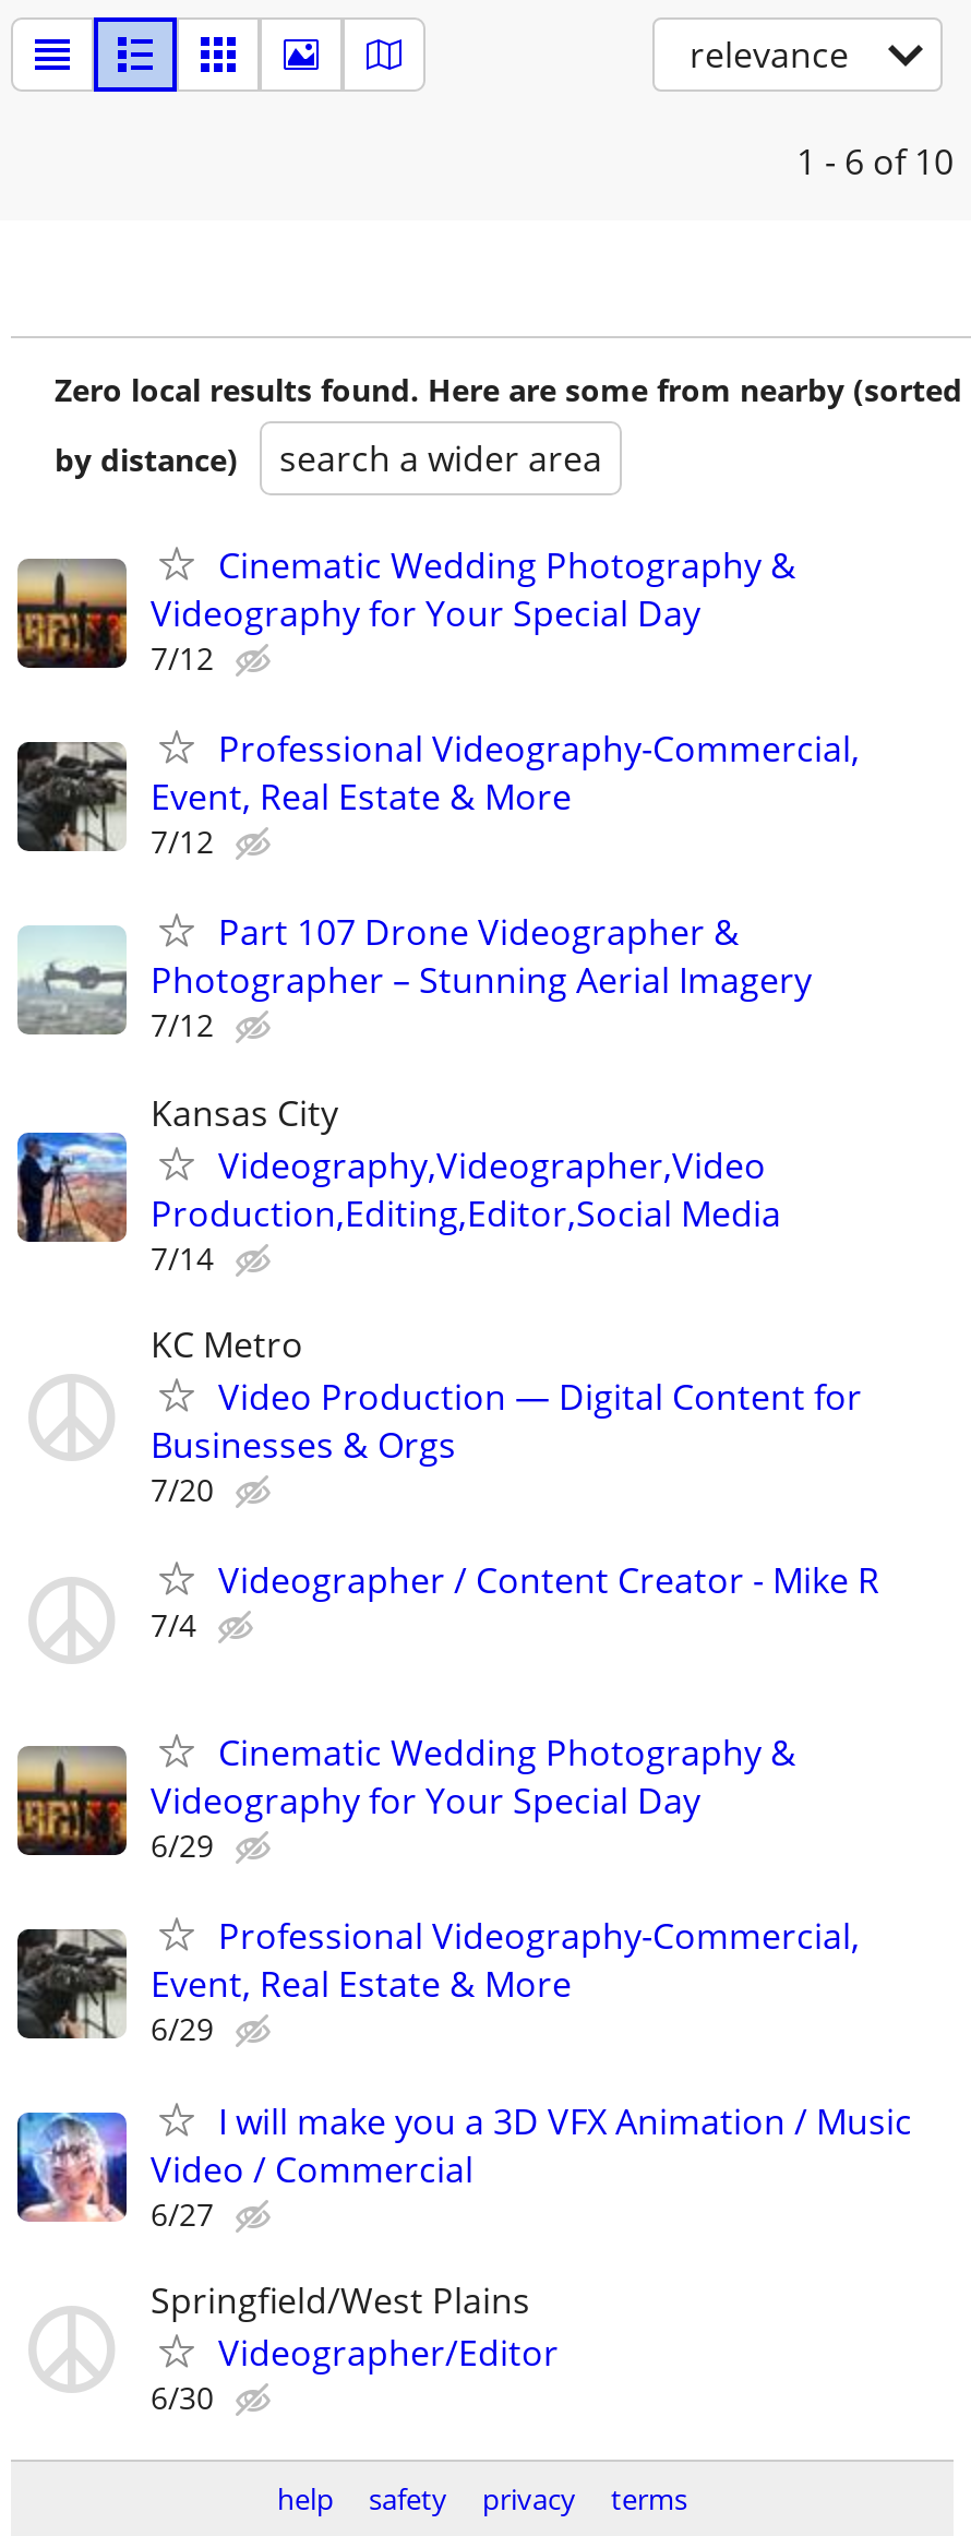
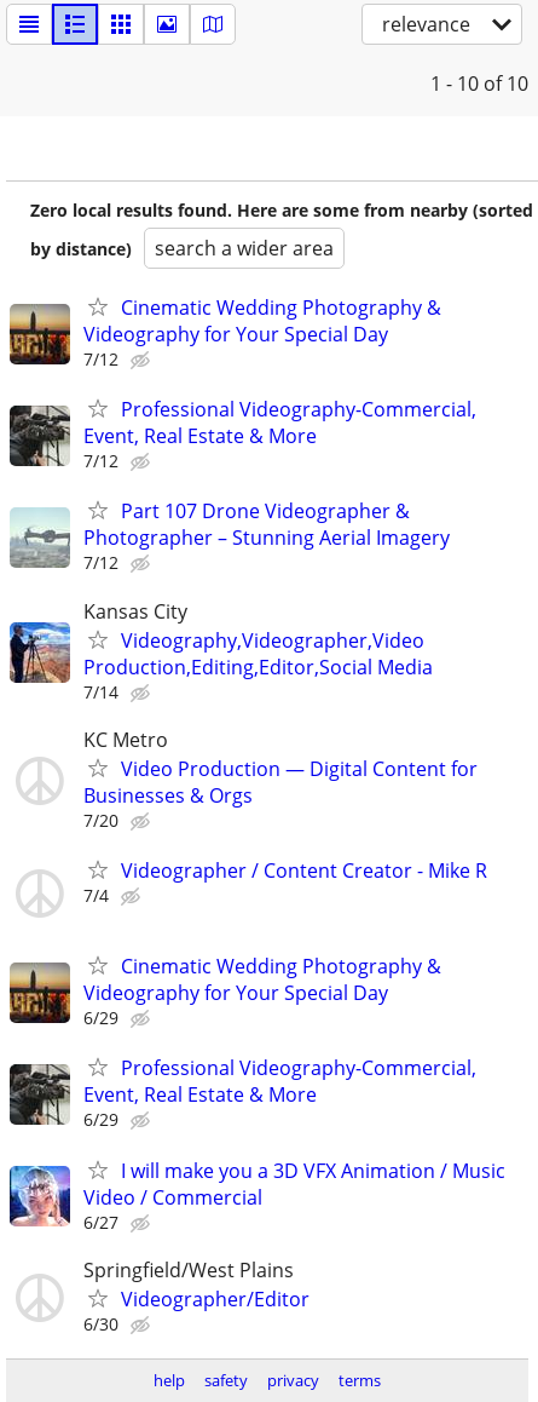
[796,137,954,186] 1 - 6 of 10 -> [430,70,528,97] 1 - 10 of 10

